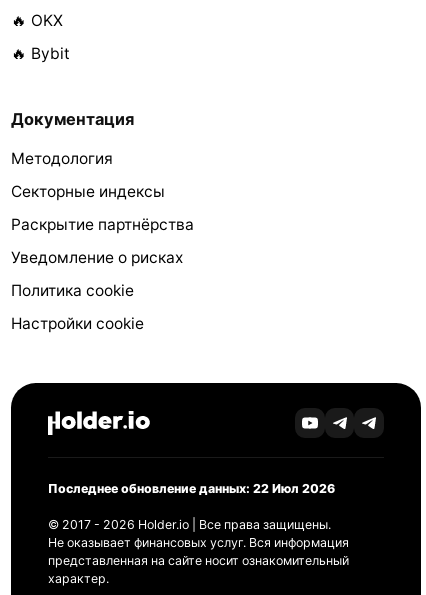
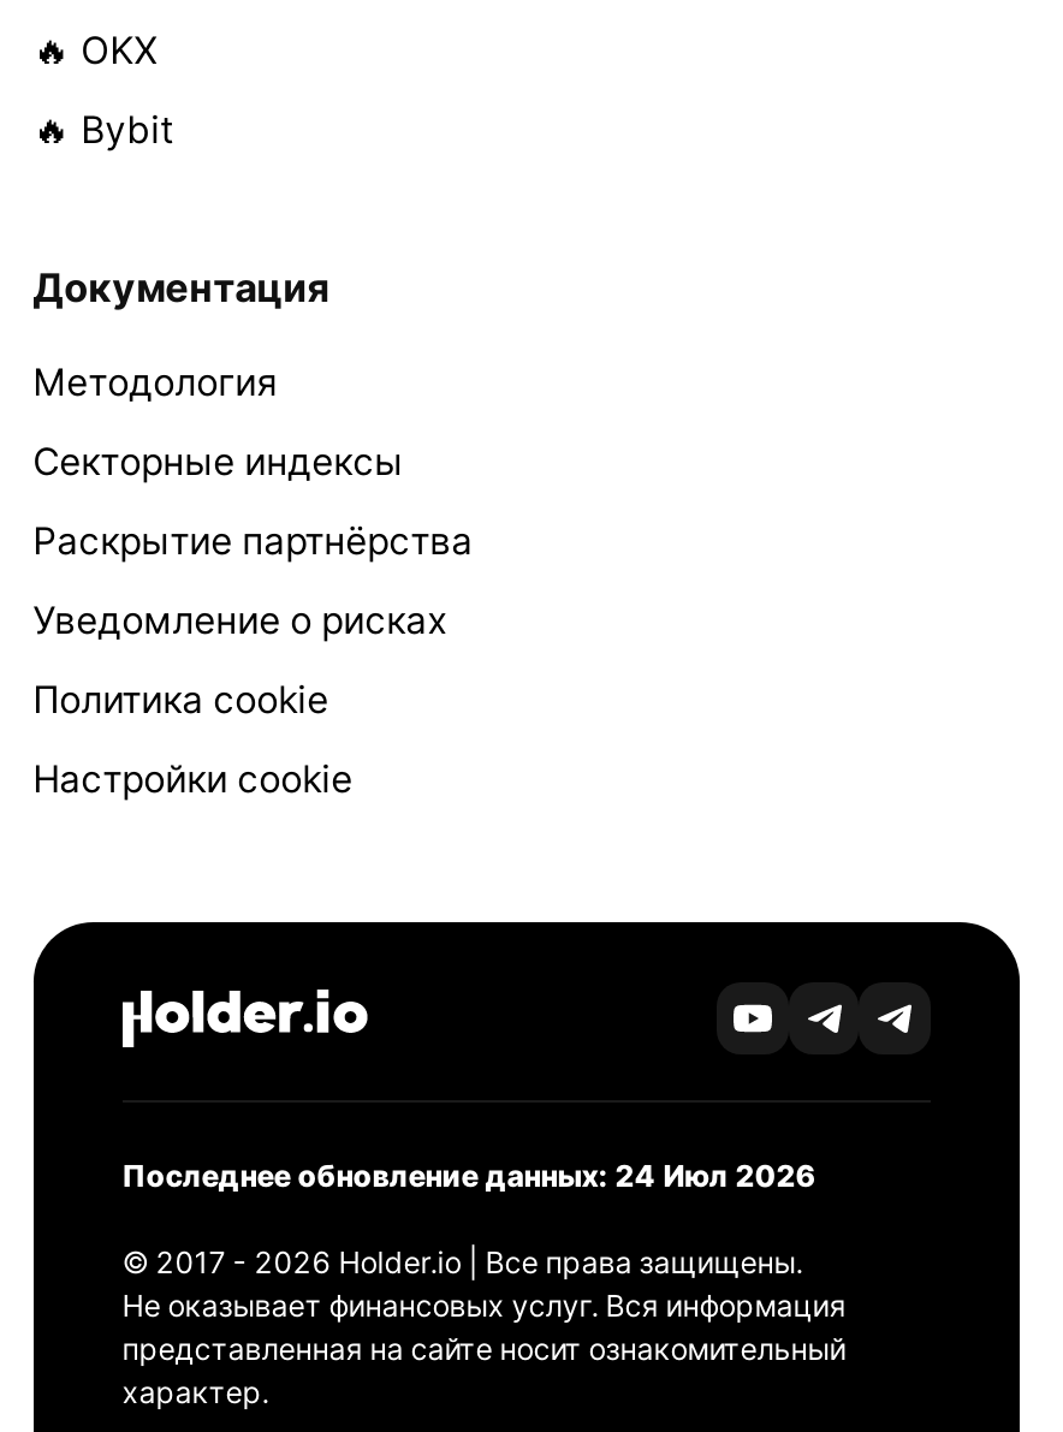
[48,481,335,496] Последнее обновление данных: 22 Июл 2026 -> [122,1157,815,1193] Последнее обновление данных: 24 Июл 2026

